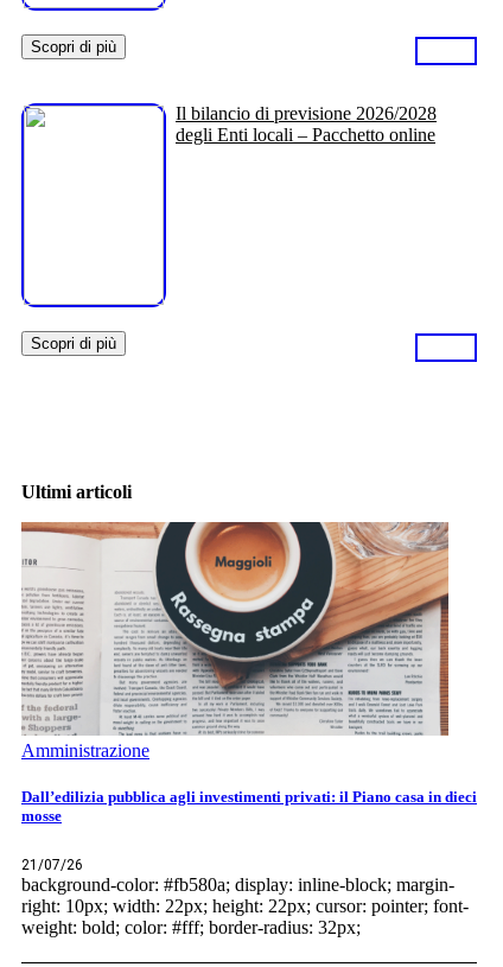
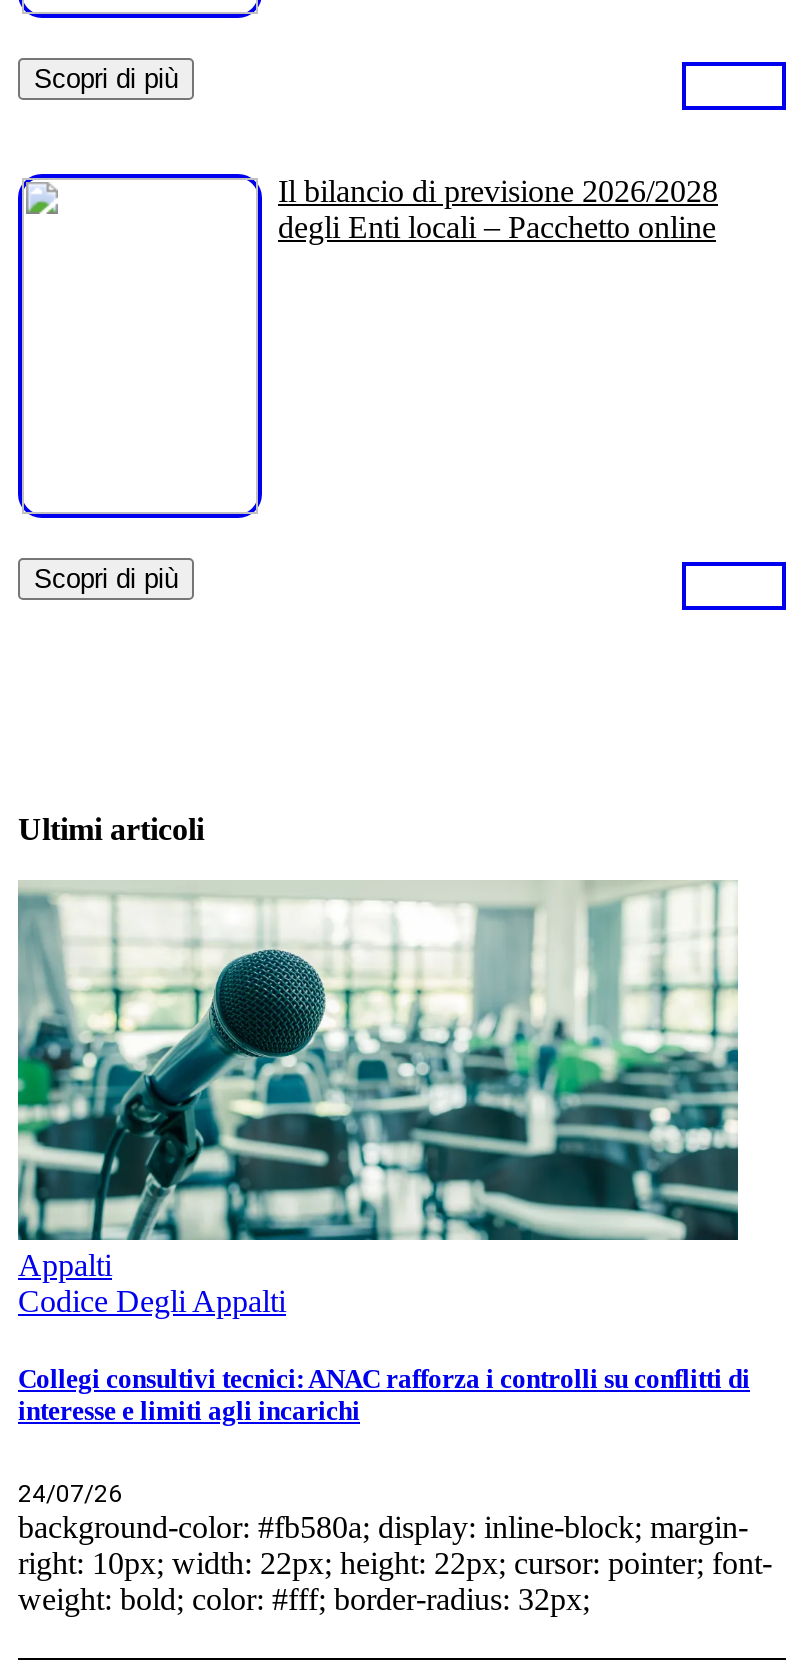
[21,521,450,761] [image] | Amministrazione -> [16,880,740,1318] [image] | Appalti | Codice Degli Appalti
[21,788,477,825] Dall’edilizia pubblica agli investimenti privati: il Piano casa in dieci | mosse -> [18,1365,750,1427] Collegi consultivi tecnici: ANAC rafforza i controlli su conflitti di | interesse e limiti agli incarichi
[21,856,83,873] 21/07/26 -> [18,1479,122,1507] 24/07/26

